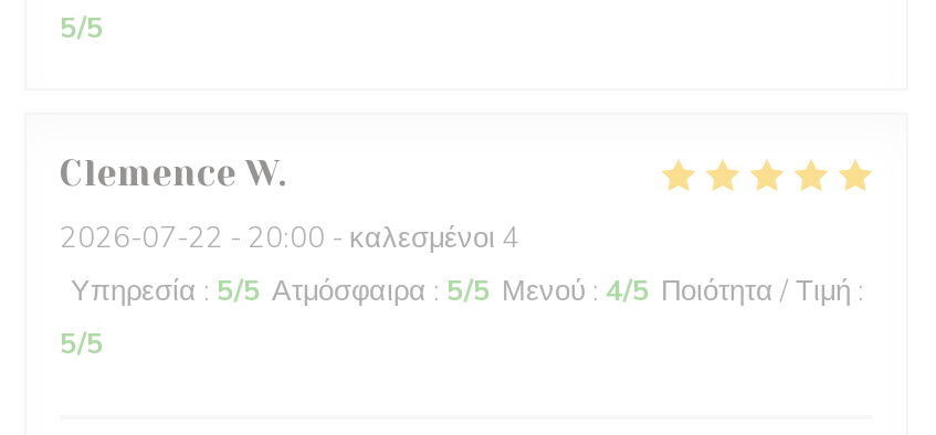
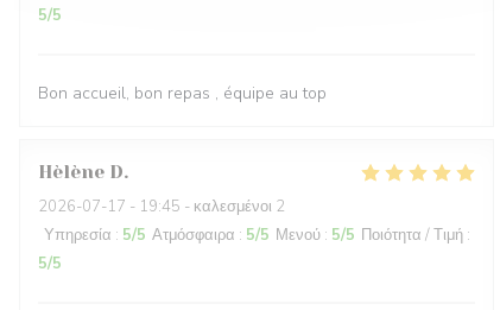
[60,152,864,311] Clemence W | 2026-07-22 - 20:00 - καλεσμένοι 4 | Υπηρεσία: 5/5 Ατμόσφαιρα: 5/5 Μενού: 4/5 Ποιότητα / Τιμή: -> [38,82,470,246] Bon accueil, bon repas , équipe au top | Hèlène D | 2026-07-17 - 19:45 - καλεσμένοι 2 | Υπηρεσία: 5/5 Ατμόσφαιρα: 5/5 Μενού: 5/5 Ποιότητα / Τιμή:

